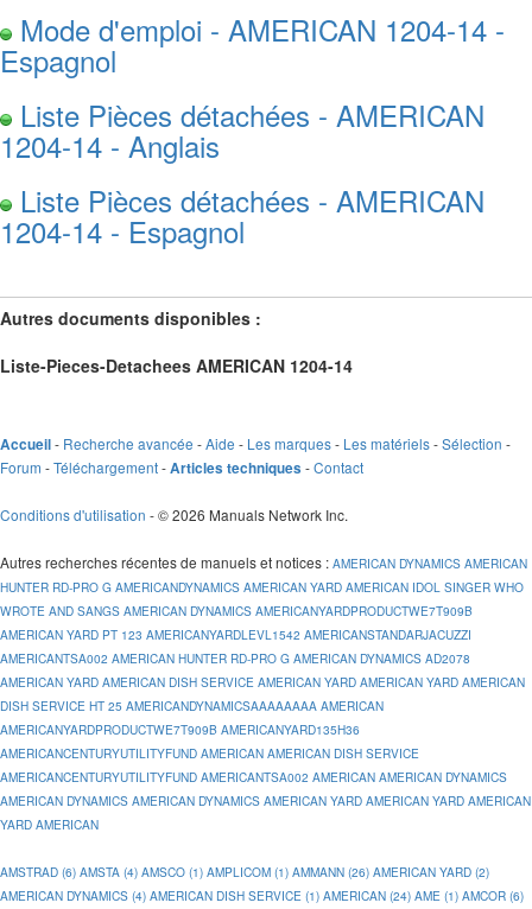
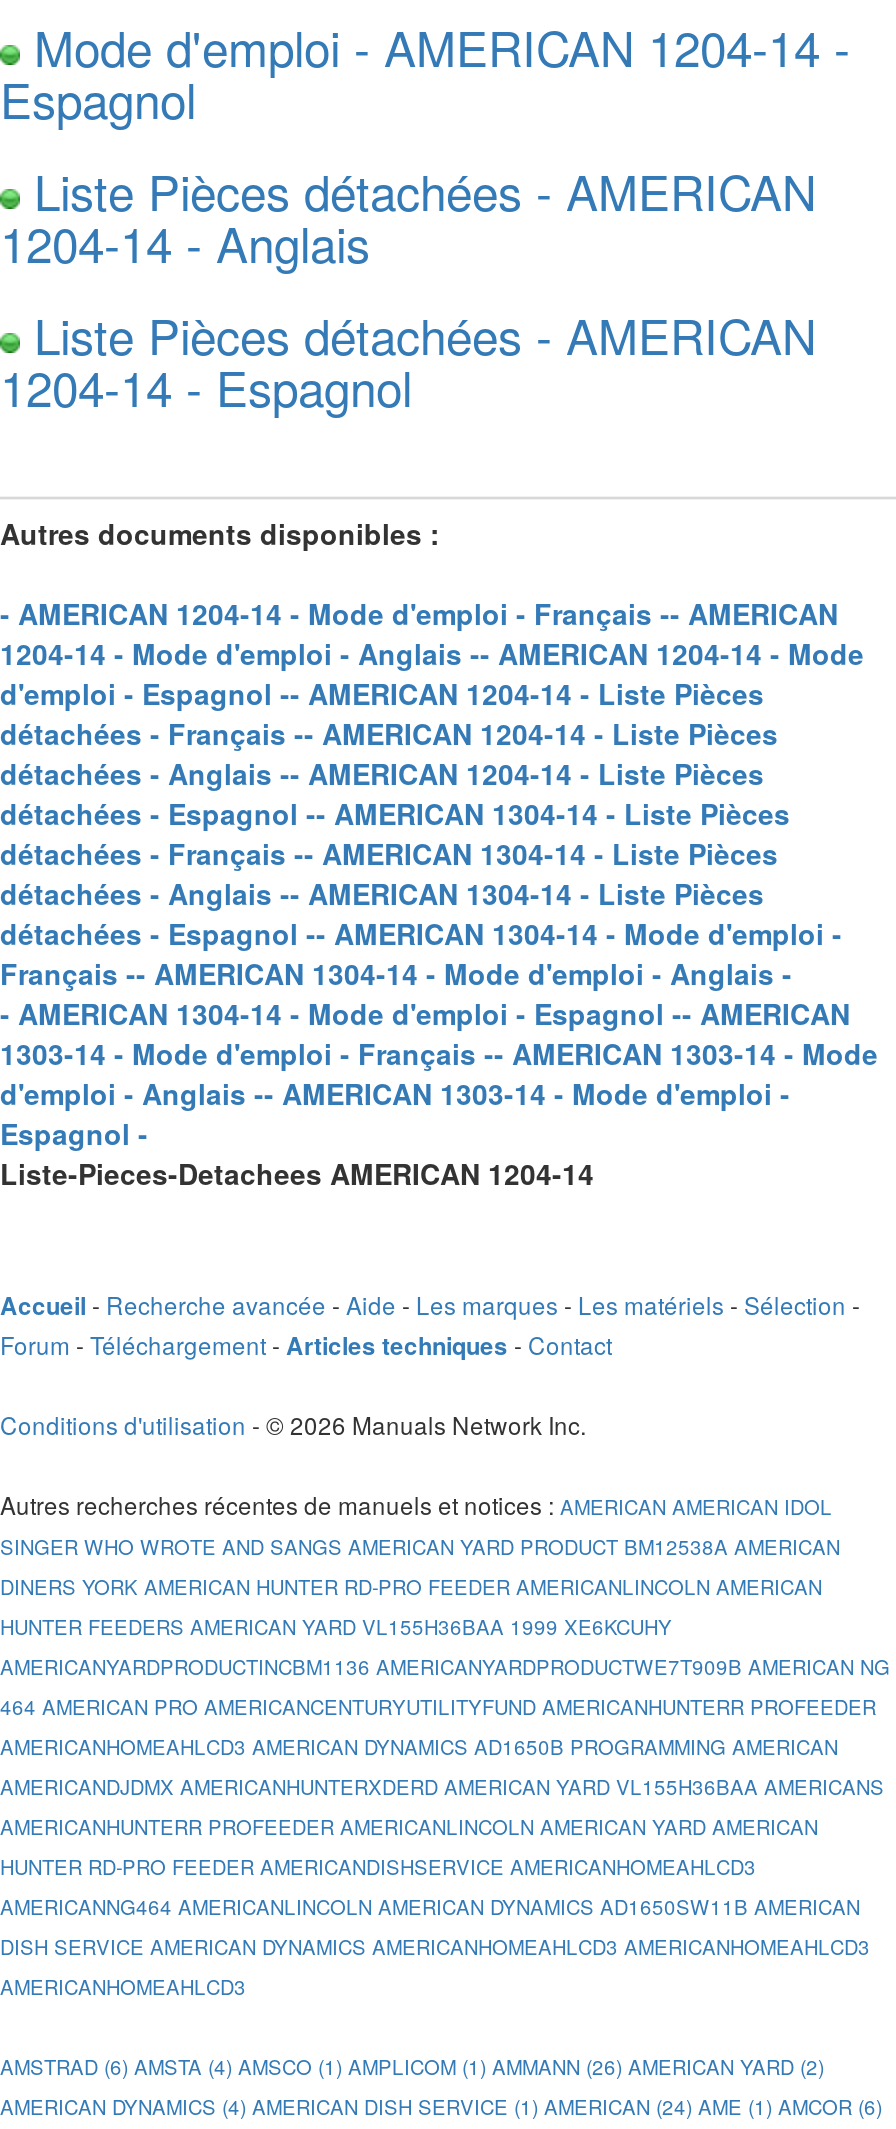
none -> [0,593,878,1153] - AMERICAN 1204-14 - Mode d'emploi - Français - - AMERICAN | 1204-14 - Mode d'emploi - Anglais - - AMERICAN 1204-14 - Mode | d'emploi - Espagnol - - AMERICAN 1204-14 - Liste Pièces | détachées - Français - - AMERICAN 1204-14 - Liste Pièces | détachées - Anglais - - AMERICAN 1204-14 - Liste Pièces | détachées - Espagnol - - AMERICAN 1304-14 - Liste Pièces | détachées - Français - - AMERICAN 1304-14 - Liste Pièces | détachées - Anglais - - AMERICAN 1304-14 - Liste Pièces | détachées - Espagnol - - AMERICAN 1304-14 - Mode d'emploi - | Français - - AMERICAN 1304-14 - Mode d'emploi - Anglais - | - AMERICAN 1304-14 - Mode d'emploi - Espagnol - - AMERICAN | 1303-14 - Mode d'emploi - Français - - AMERICAN 1303-14 - Mode | d'emploi - Anglais - - AMERICAN 1303-14 - Mode d'emploi - | Espagnol -
[0,552,531,833] Autres recherches récentes de manuels et notices: AMERICAN DYNAMICS AMERICAN | HUNTER RD-PRO G AMERICANDYNAMICS AMERICAN YARD AMERICAN IDOL SINGER WHO | WROTE AND SANGS AMERICAN DYNAMICS AMERICANYARDPRODUCTWE7T909B | AMERICAN YARD PT 123 AMERICANYARDLEVL1542 AMERICANSTANDARJACUZZI | AMERICANTSA002 AMERICAN HUNTER RD-PRO G AMERICAN DYNAMICS AD2078 | AMERICAN YARD AMERICAN DISH SERVICE AMERICAN YARD AMERICAN YARD AMERICAN | DISH SERVICE HT 25 AMERICANDYNAMICSAAAAAAAA AMERICAN | AMERICANYARDPRODUCTWE7T909B AMERICANYARD135H36 | AMERICANCENTURYUTILITYFUND AMERICAN AMERICAN DISH SERVICE | AMERICANCENTURYUTILITYFUND AMERICANTSA002 AMERICAN AMERICAN DYNAMICS | AMERICAN DYNAMICS AMERICAN DYNAMICS AMERICAN YARD AMERICAN YARD AMERICAN | YARD AMERICAN -> [0,1487,890,2001] Autres recherches récentes de manuels et notices: AMERICAN AMERICAN IDOL | SINGER WHO WROTE AND SANGS AMERICAN YARD PRODUCT BM12538A AMERICAN | DINERS YORK AMERICAN HUNTER RD-PRO FEEDER AMERICANLINCOLN AMERICAN | HUNTER FEEDERS AMERICAN YARD VL155H36BAA 1999 XE6KCUHY | AMERICANYARDPRODUCTINCBM1136 AMERICANYARDPRODUCTWE7T909B AMERICAN NG | 464 AMERICAN PRO AMERICANCENTURYUTILITYFUND AMERICANHUNTERR PROFEEDER | AMERICANHOMEAHLCD3 AMERICAN DYNAMICS AD1650B PROGRAMMING AMERICAN | AMERICANDJDMX AMERICANHUNTERXDERD AMERICAN YARD VL155H36BAA AMERICANS | AMERICANHUNTERR PROFEEDER AMERICANLINCOLN AMERICAN YARD AMERICAN | HUNTER RD-PRO FEEDER AMERICANDISHSERVICE AMERICANHOMEAHLCD3 | AMERICANNG464 AMERICANLINCOLN AMERICAN DYNAMICS AD1650SW11B AMERICAN | DISH SERVICE AMERICAN DYNAMICS AMERICANHOMEAHLCD3 AMERICANHOMEAHLCD3 | AMERICANHOMEAHLCD3

